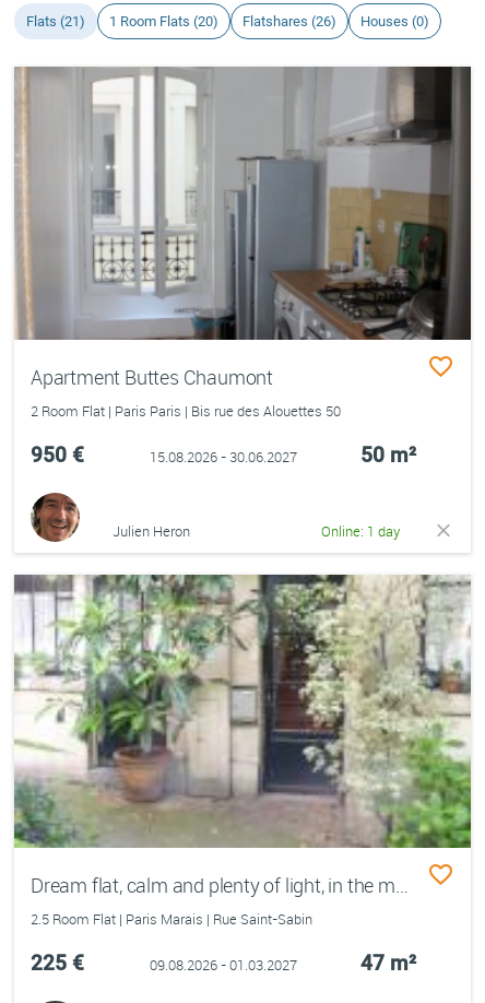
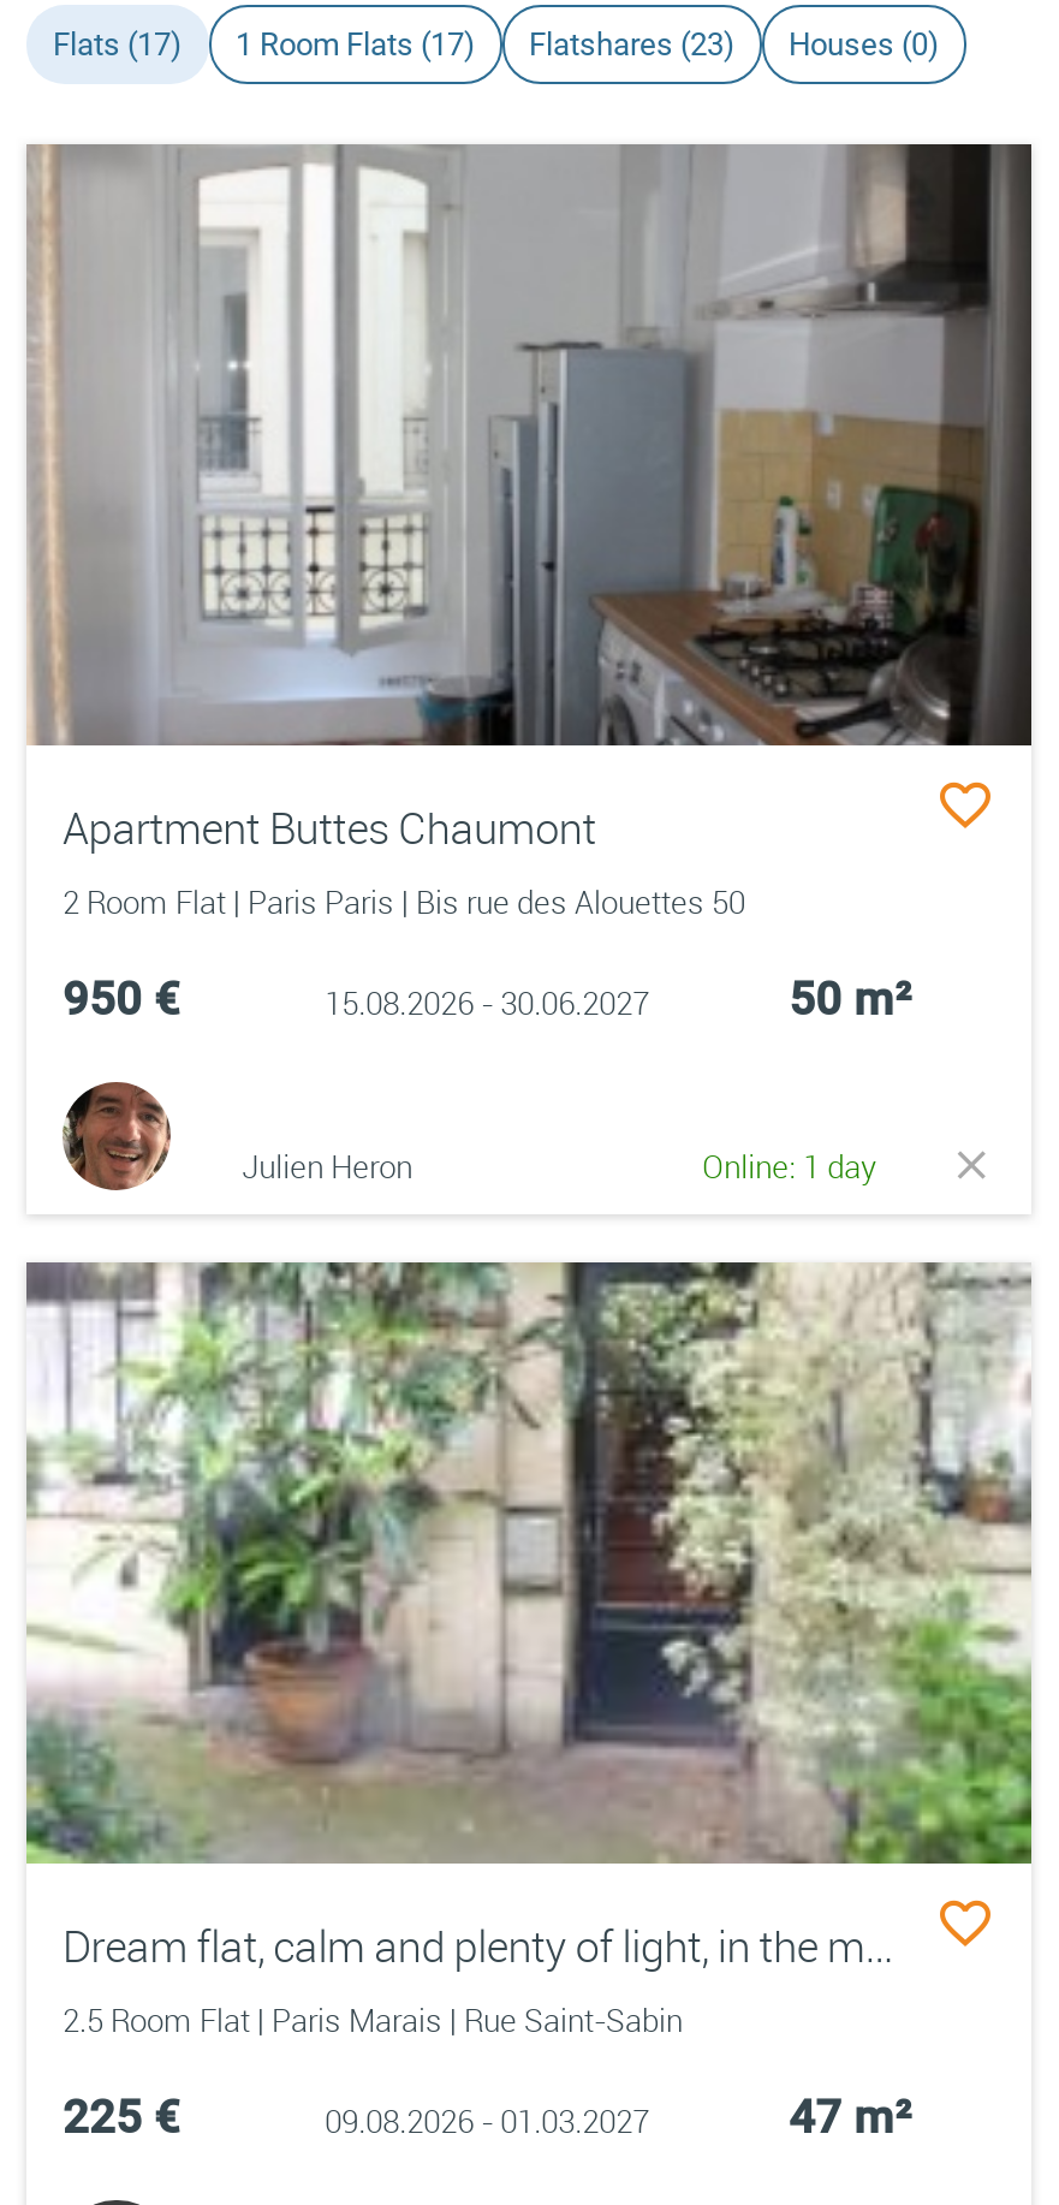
[26,13,336,29] Flats (21) | 1 Room Flats (20) | Flatshares (26) -> [53,26,736,63] Flats (17) | 1 Room Flats (17) | Flatshares (23)

